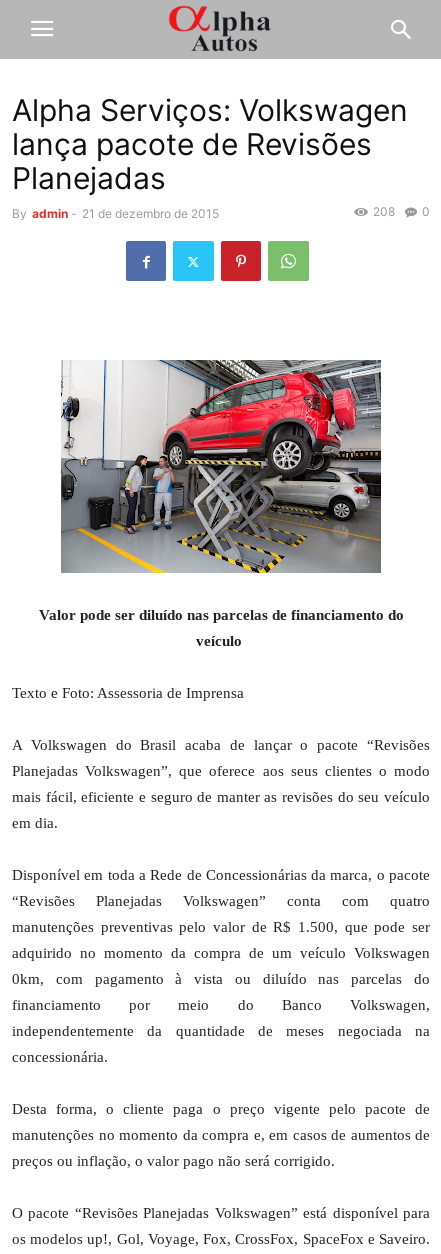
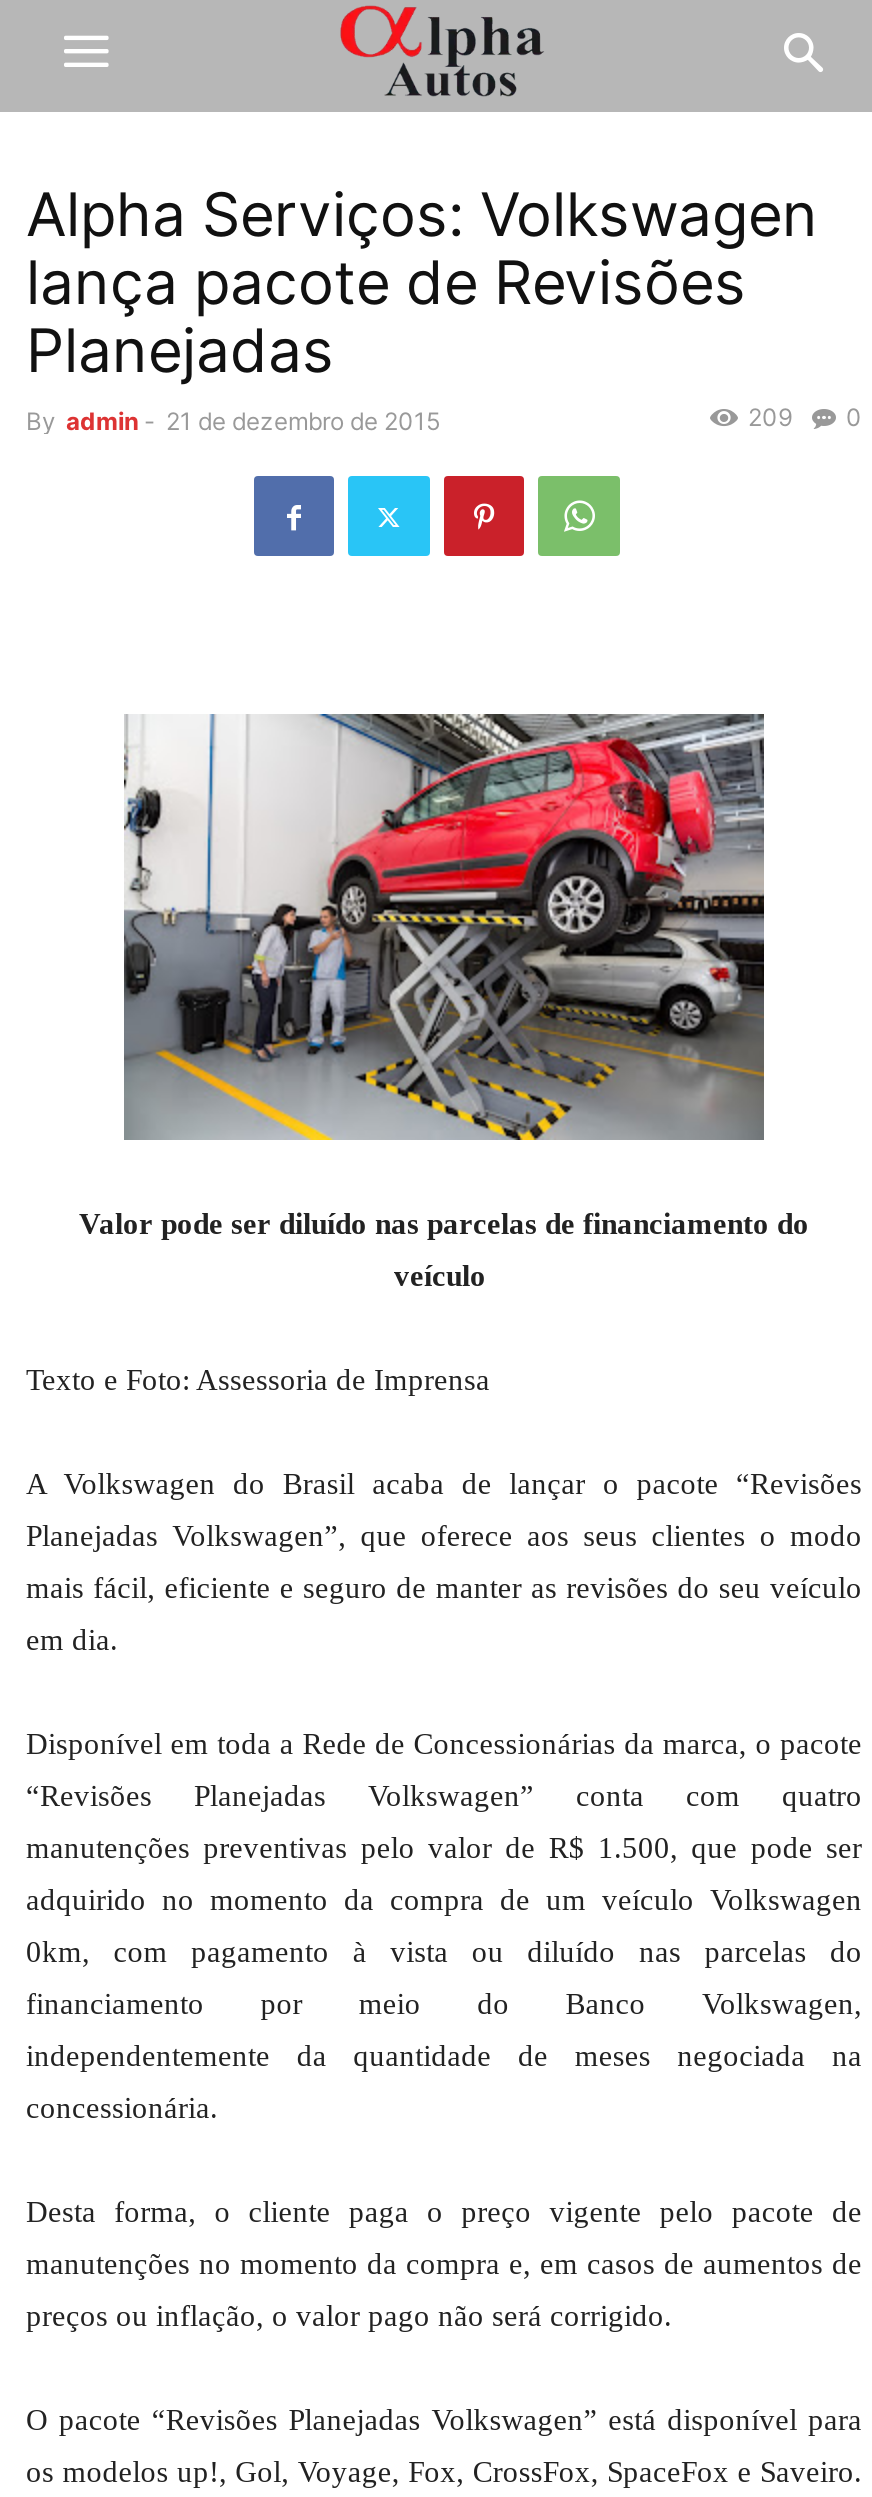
[373,204,430,219] 208 0 -> [748,402,862,432] 209 0

